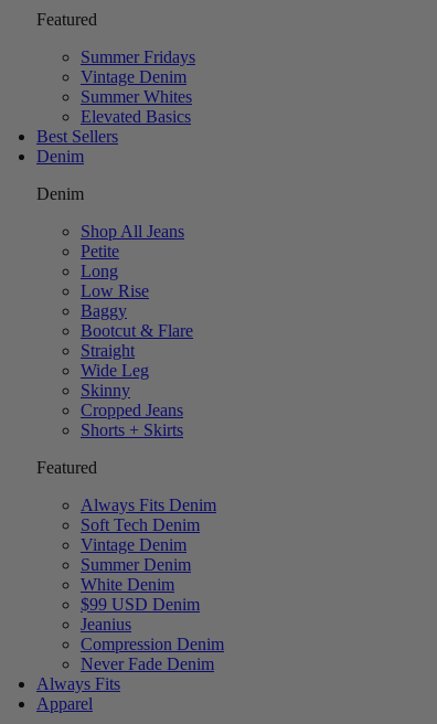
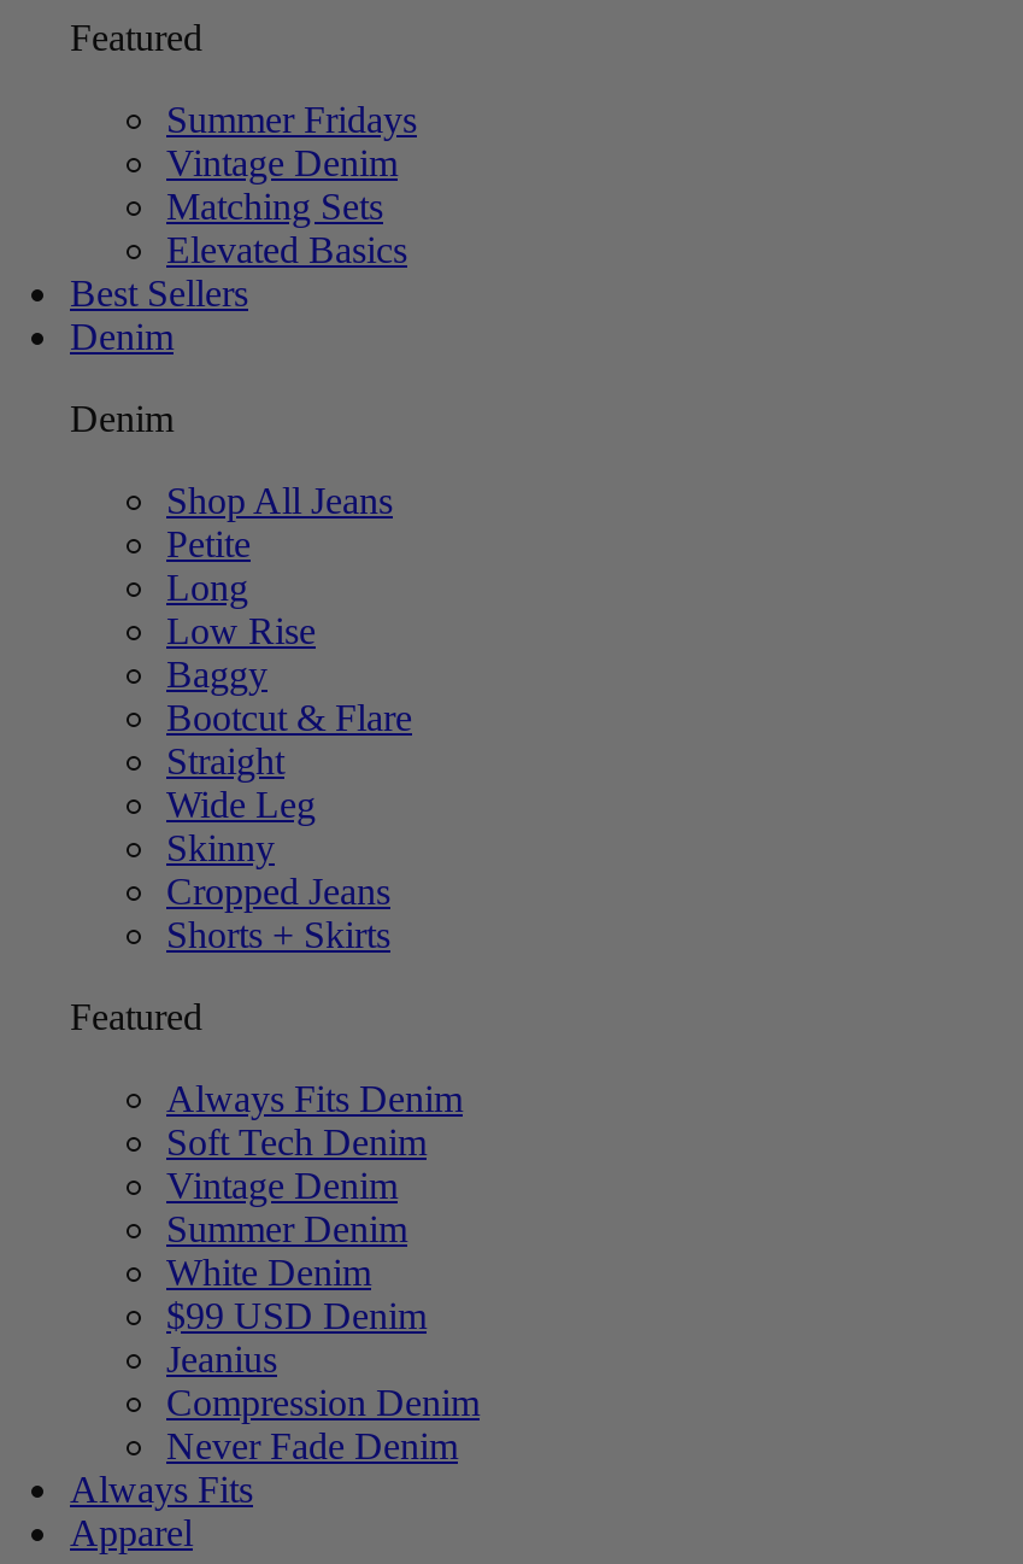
[81,87,192,106] Summer Whites -> [166,186,383,227] Matching Sets

